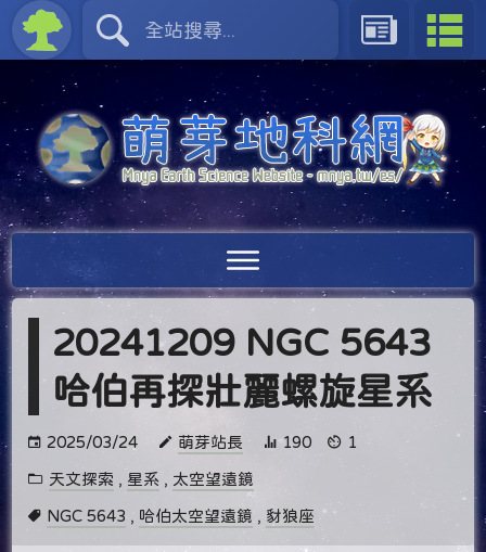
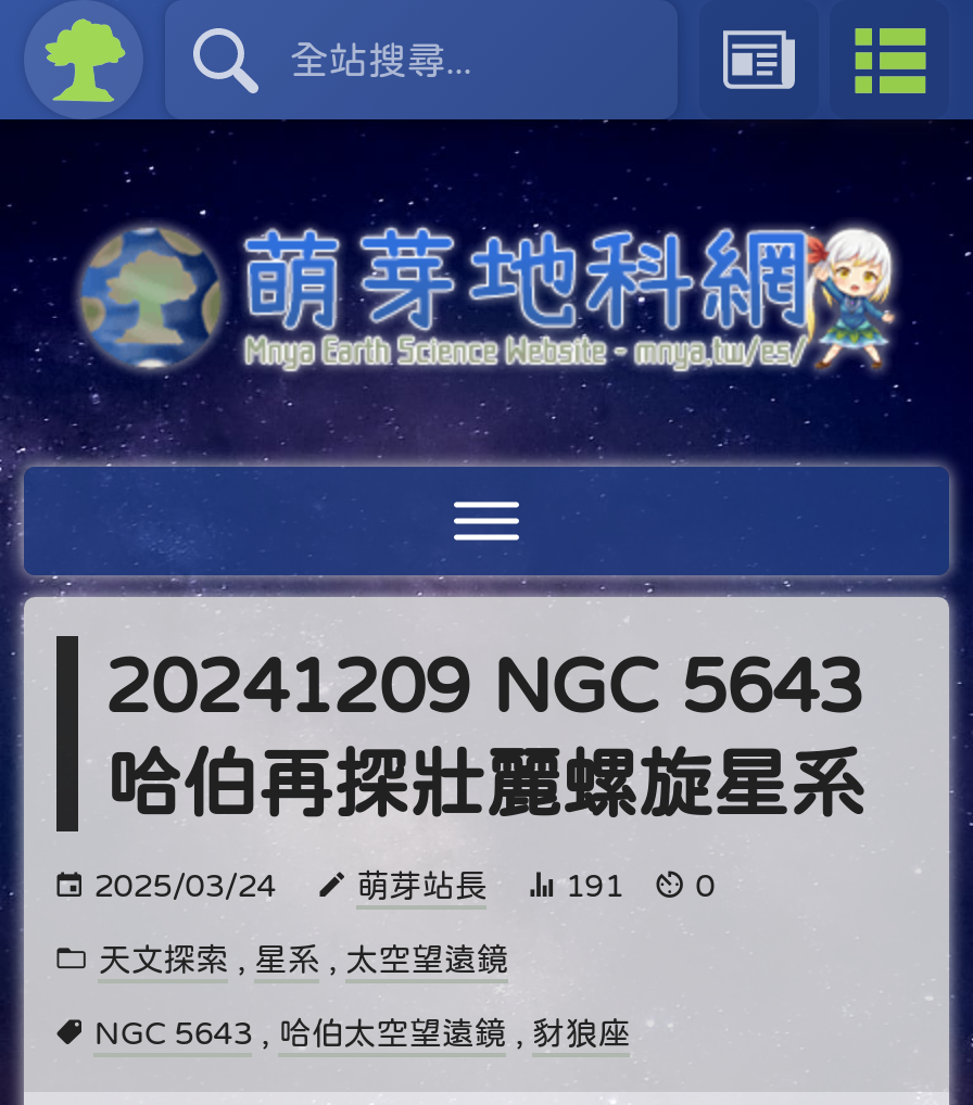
[278,434,312,450] 190 -> [556,868,624,901] 191
[343,434,357,450] 1 -> [687,868,715,901] 0

